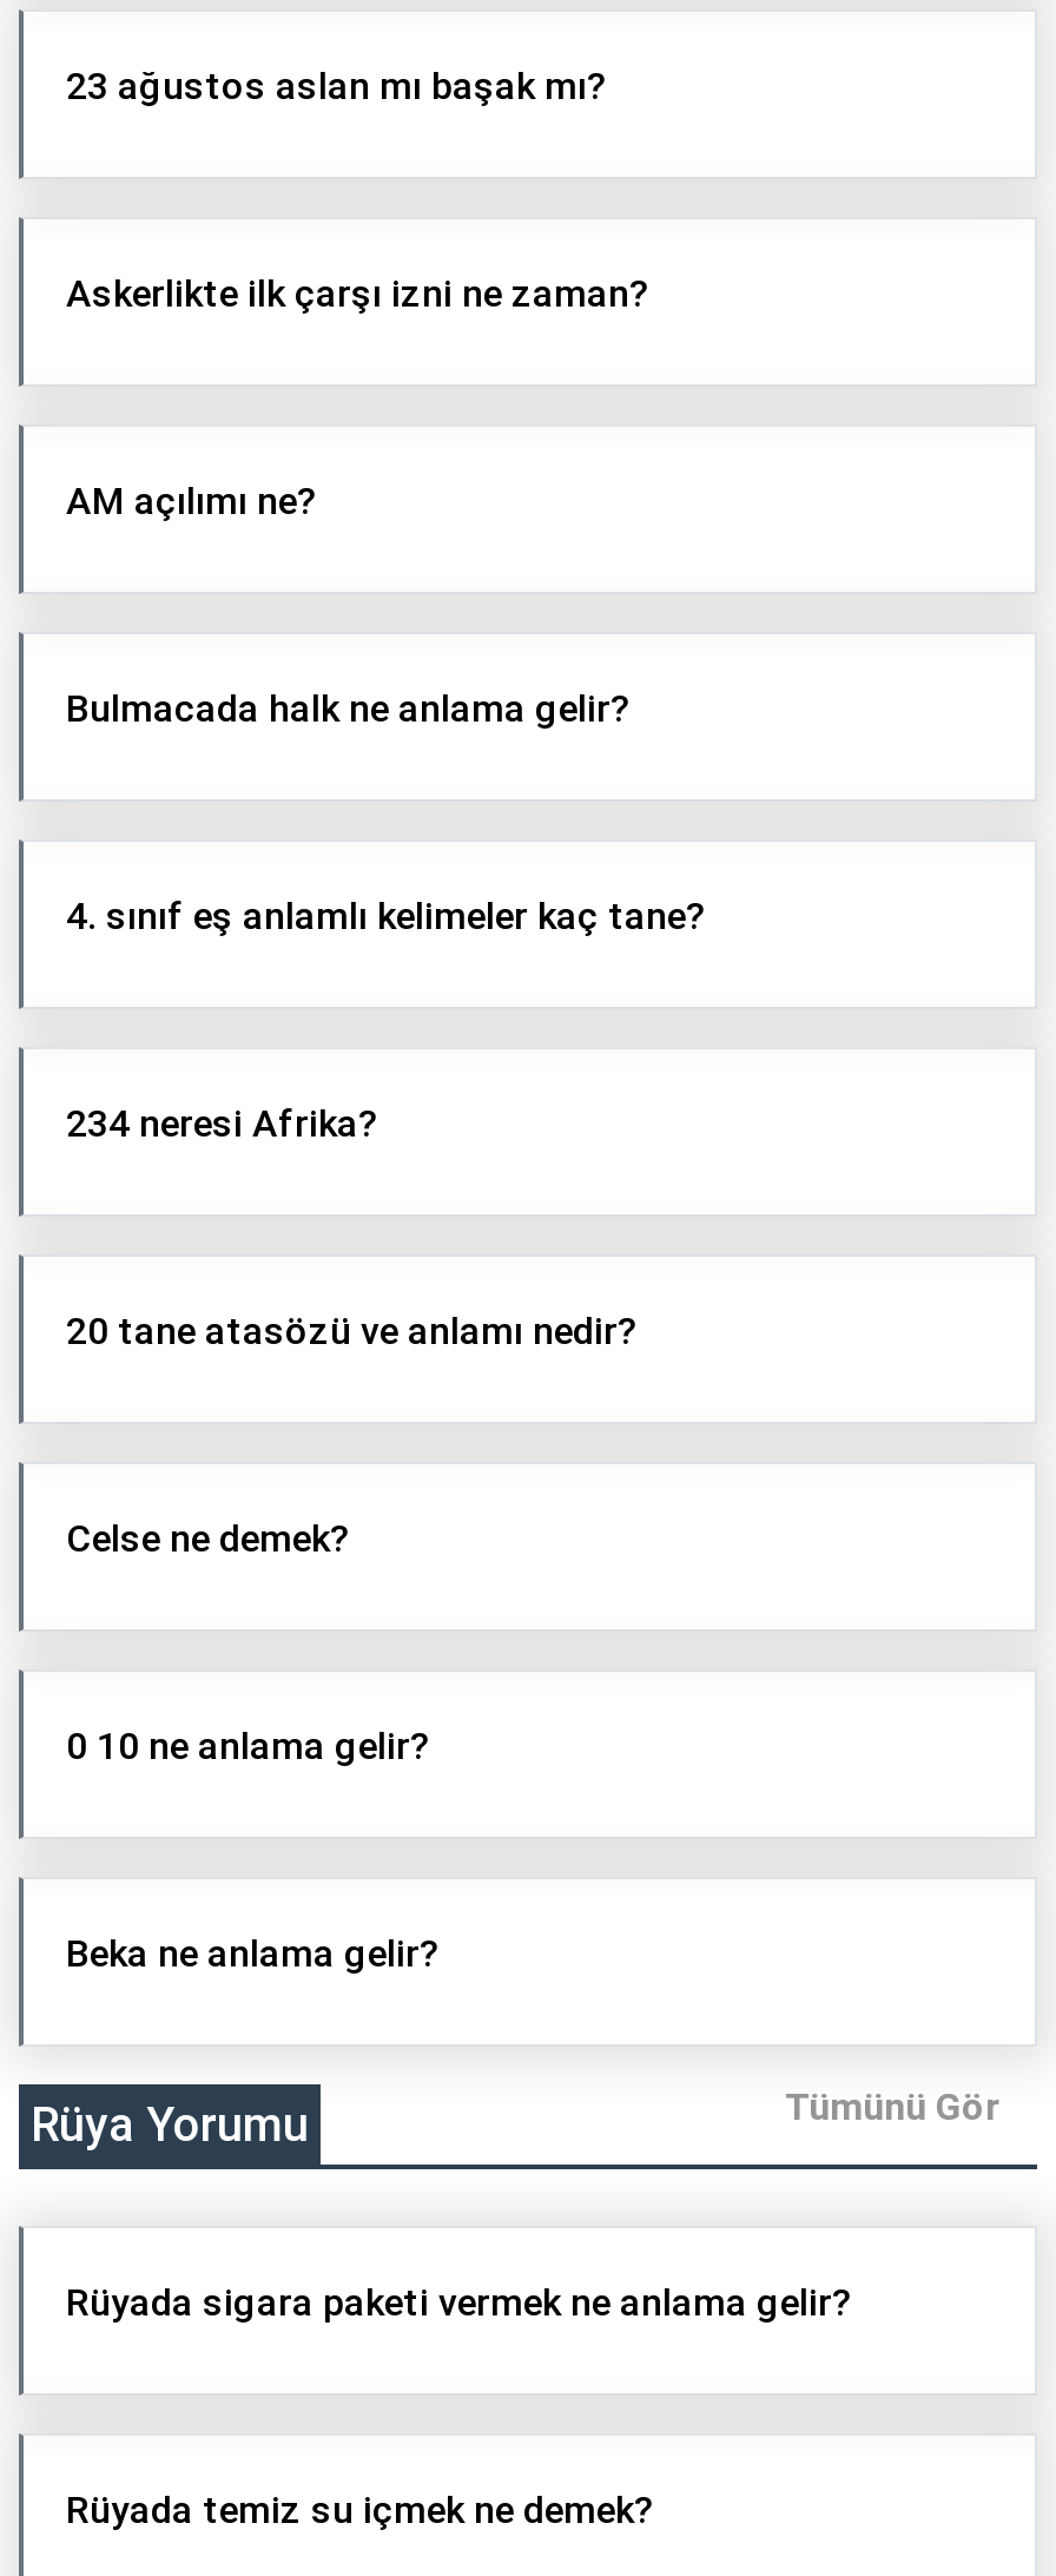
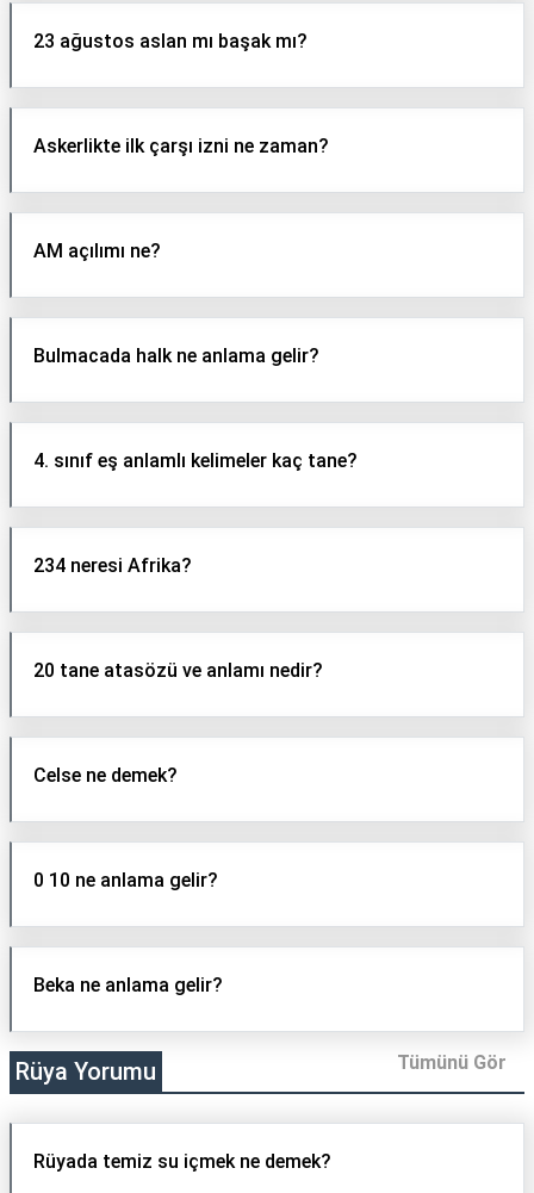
[66,2281,853,2326] Rüyada sigara paketi vermek ne anlama gelir? -> none

